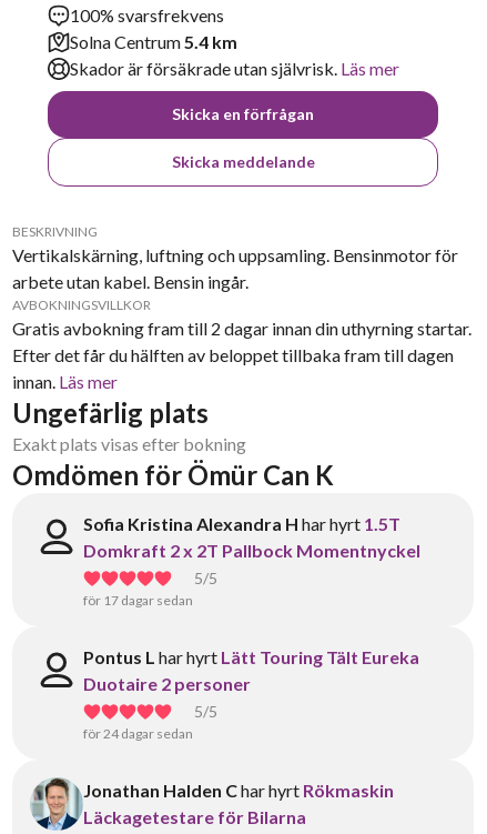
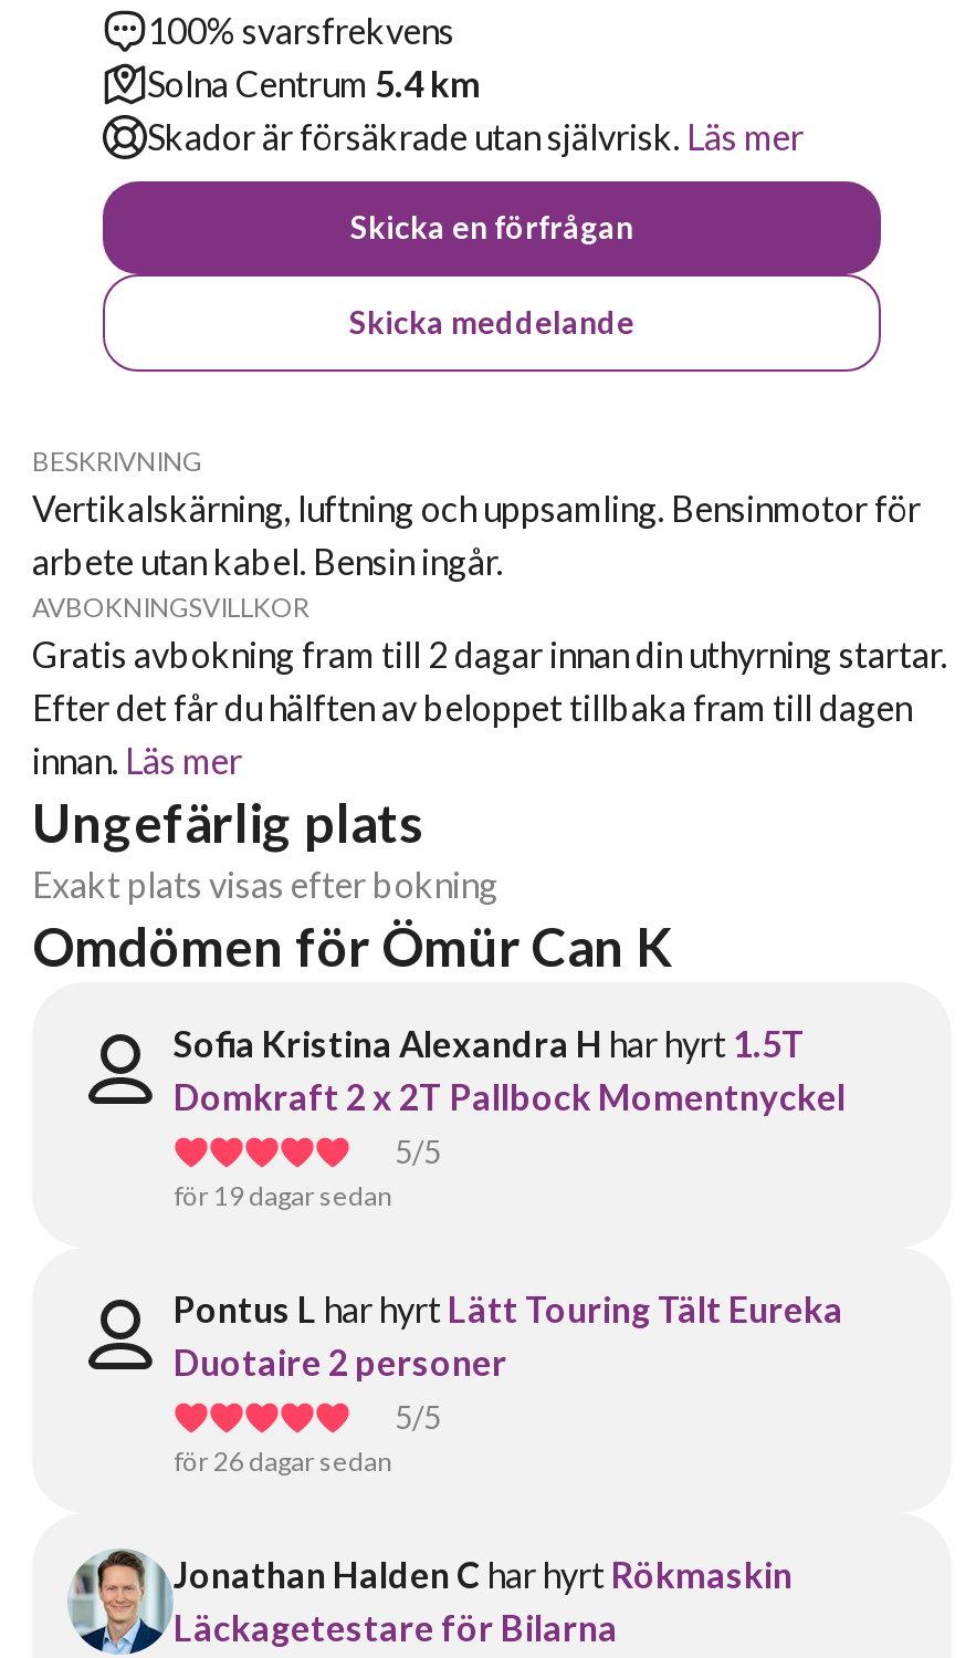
[83,592,193,609] för 17 dagar sedan -> [174,1179,392,1212] för 19 dagar sedan
[83,725,193,742] för 24 dagar sedan -> [174,1445,392,1478] för 26 dagar sedan

